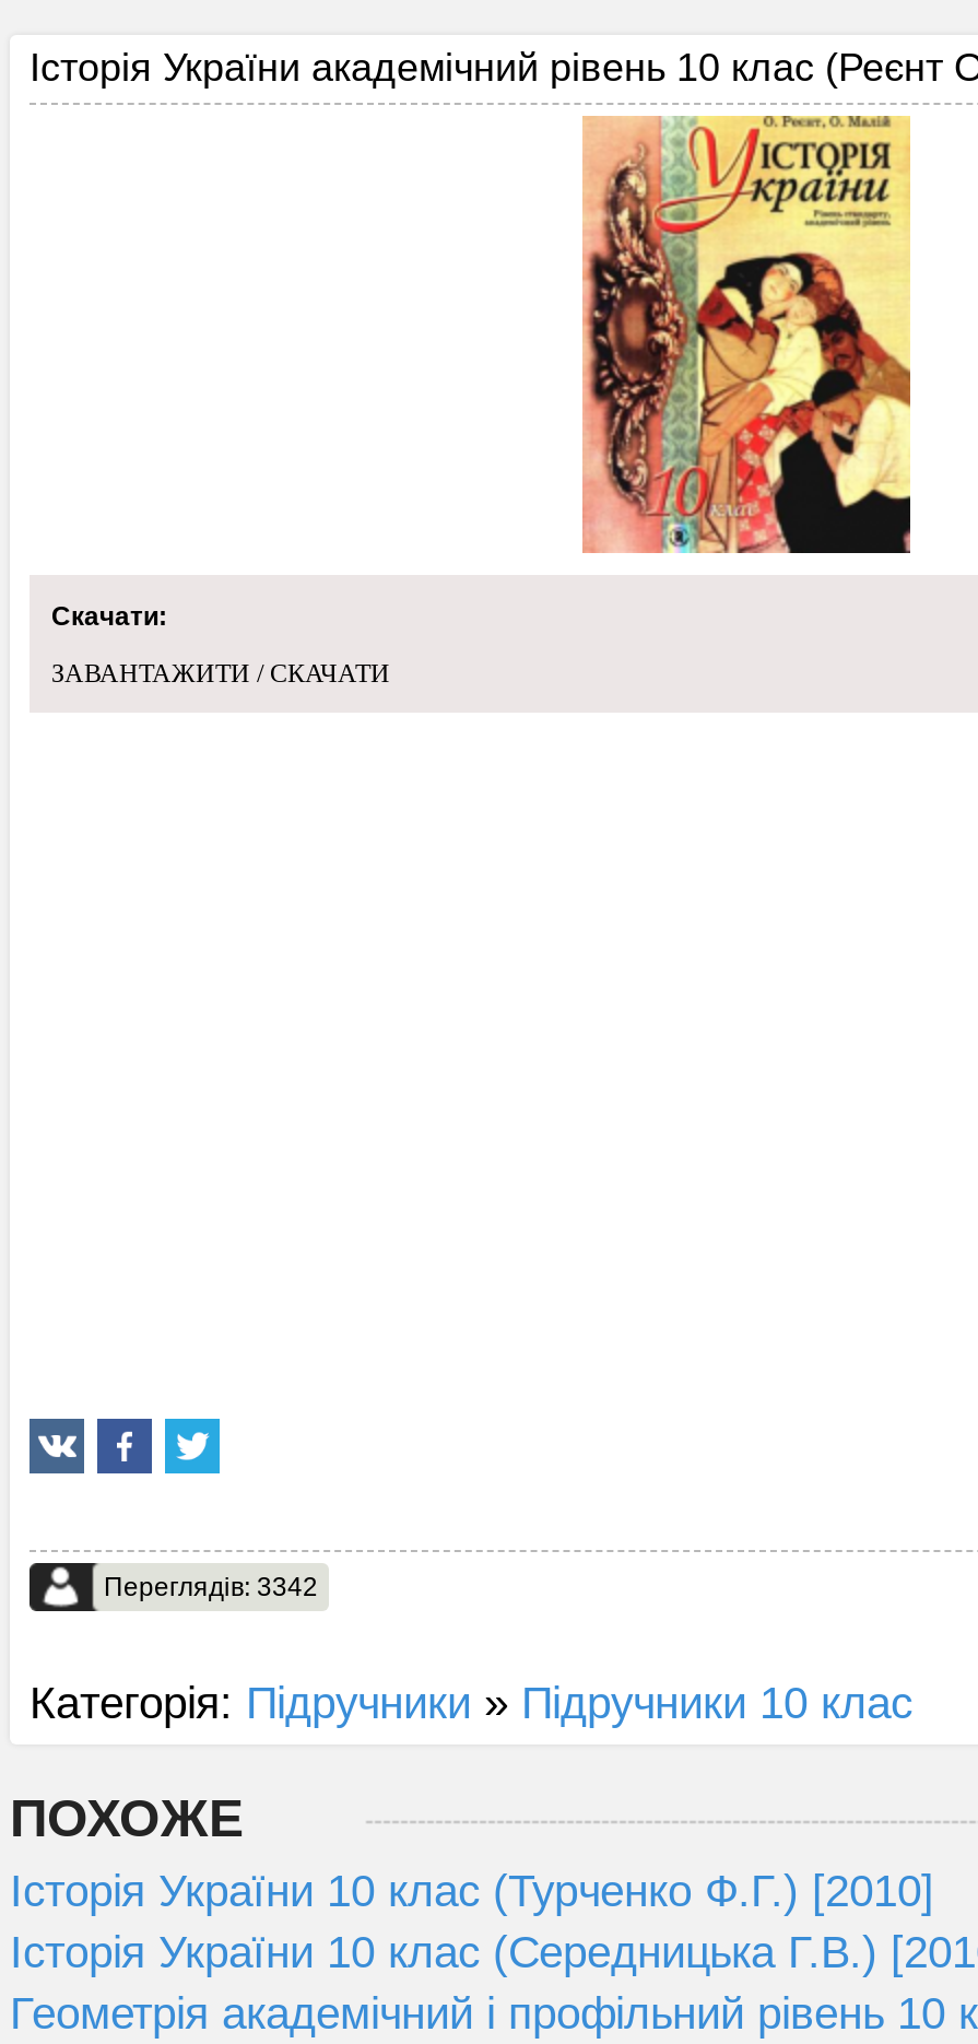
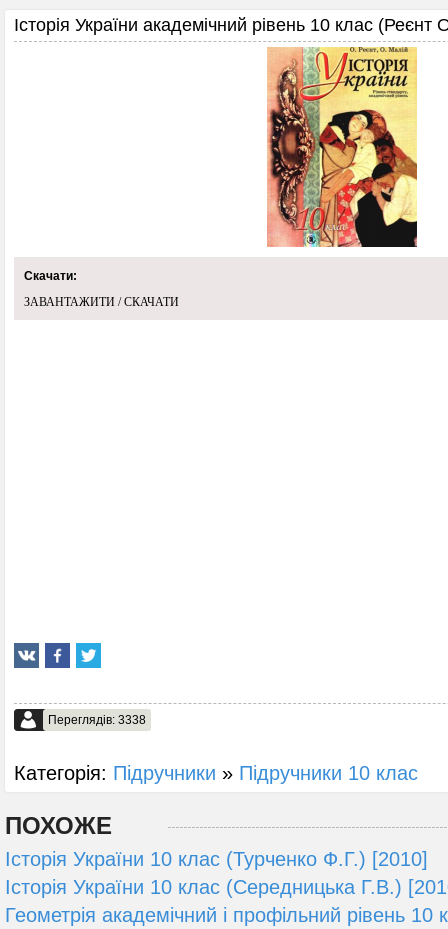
[104,1572,318,1602] Переглядів: 3342 -> [48,713,146,727] Переглядів: 3338

